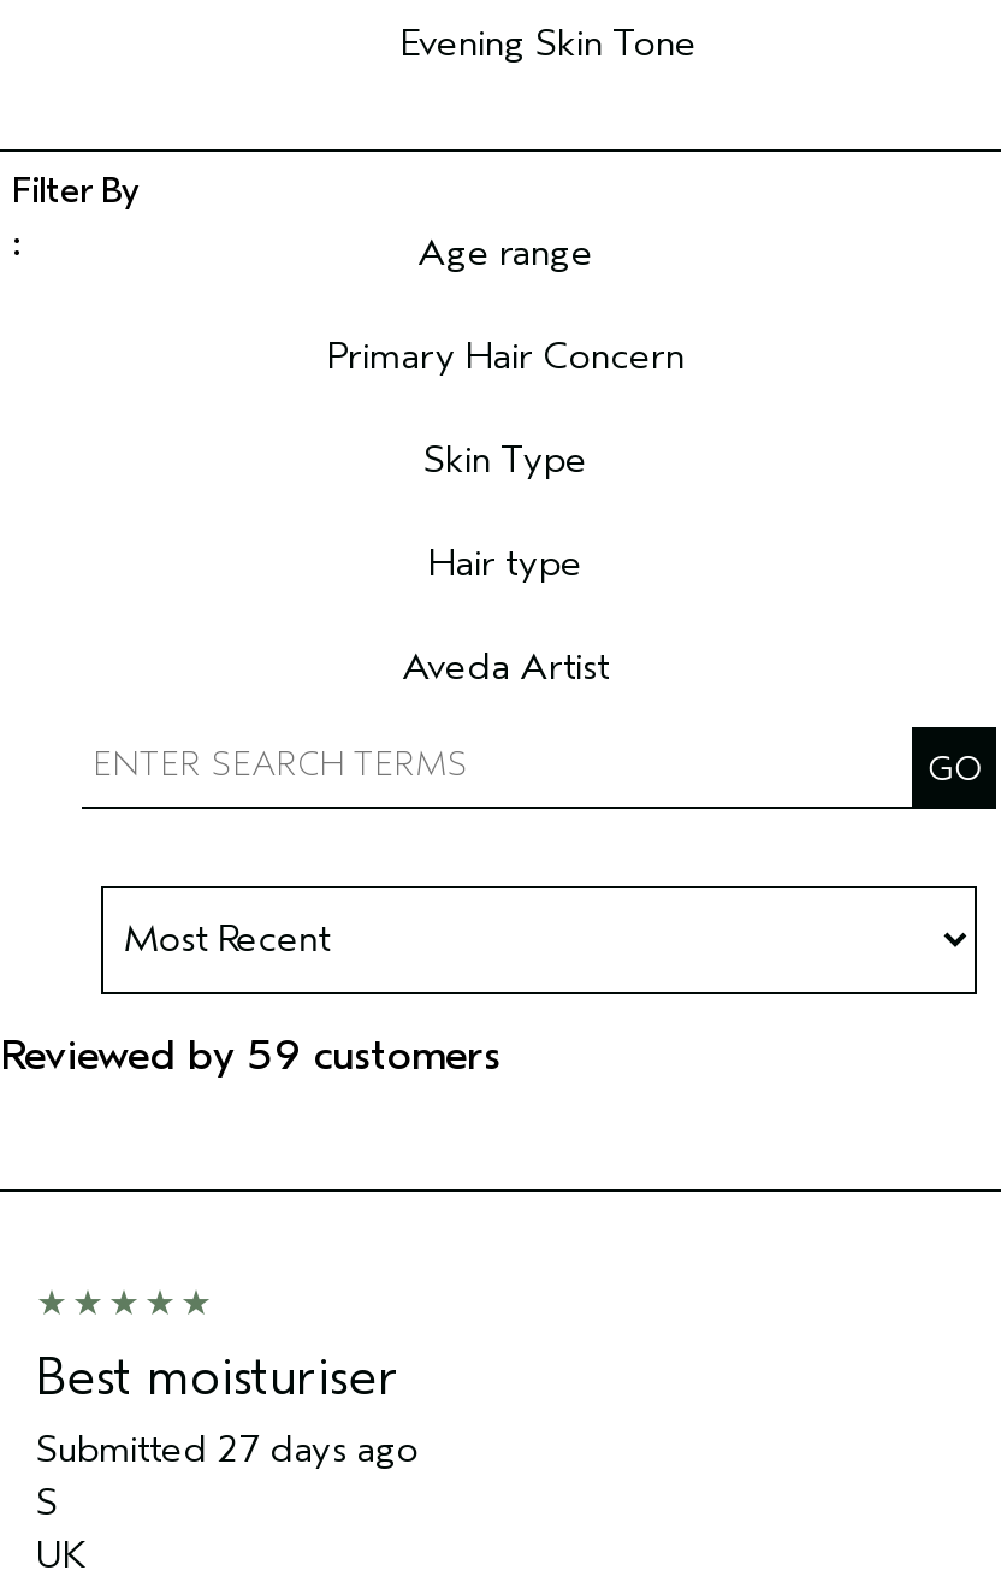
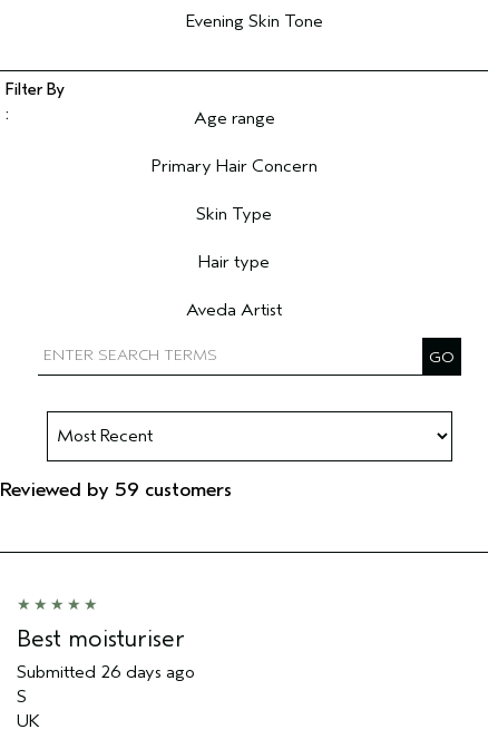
[36,1428,419,1472] Submitted 27 days ago -> [17,662,195,682] Submitted 26 days ago

